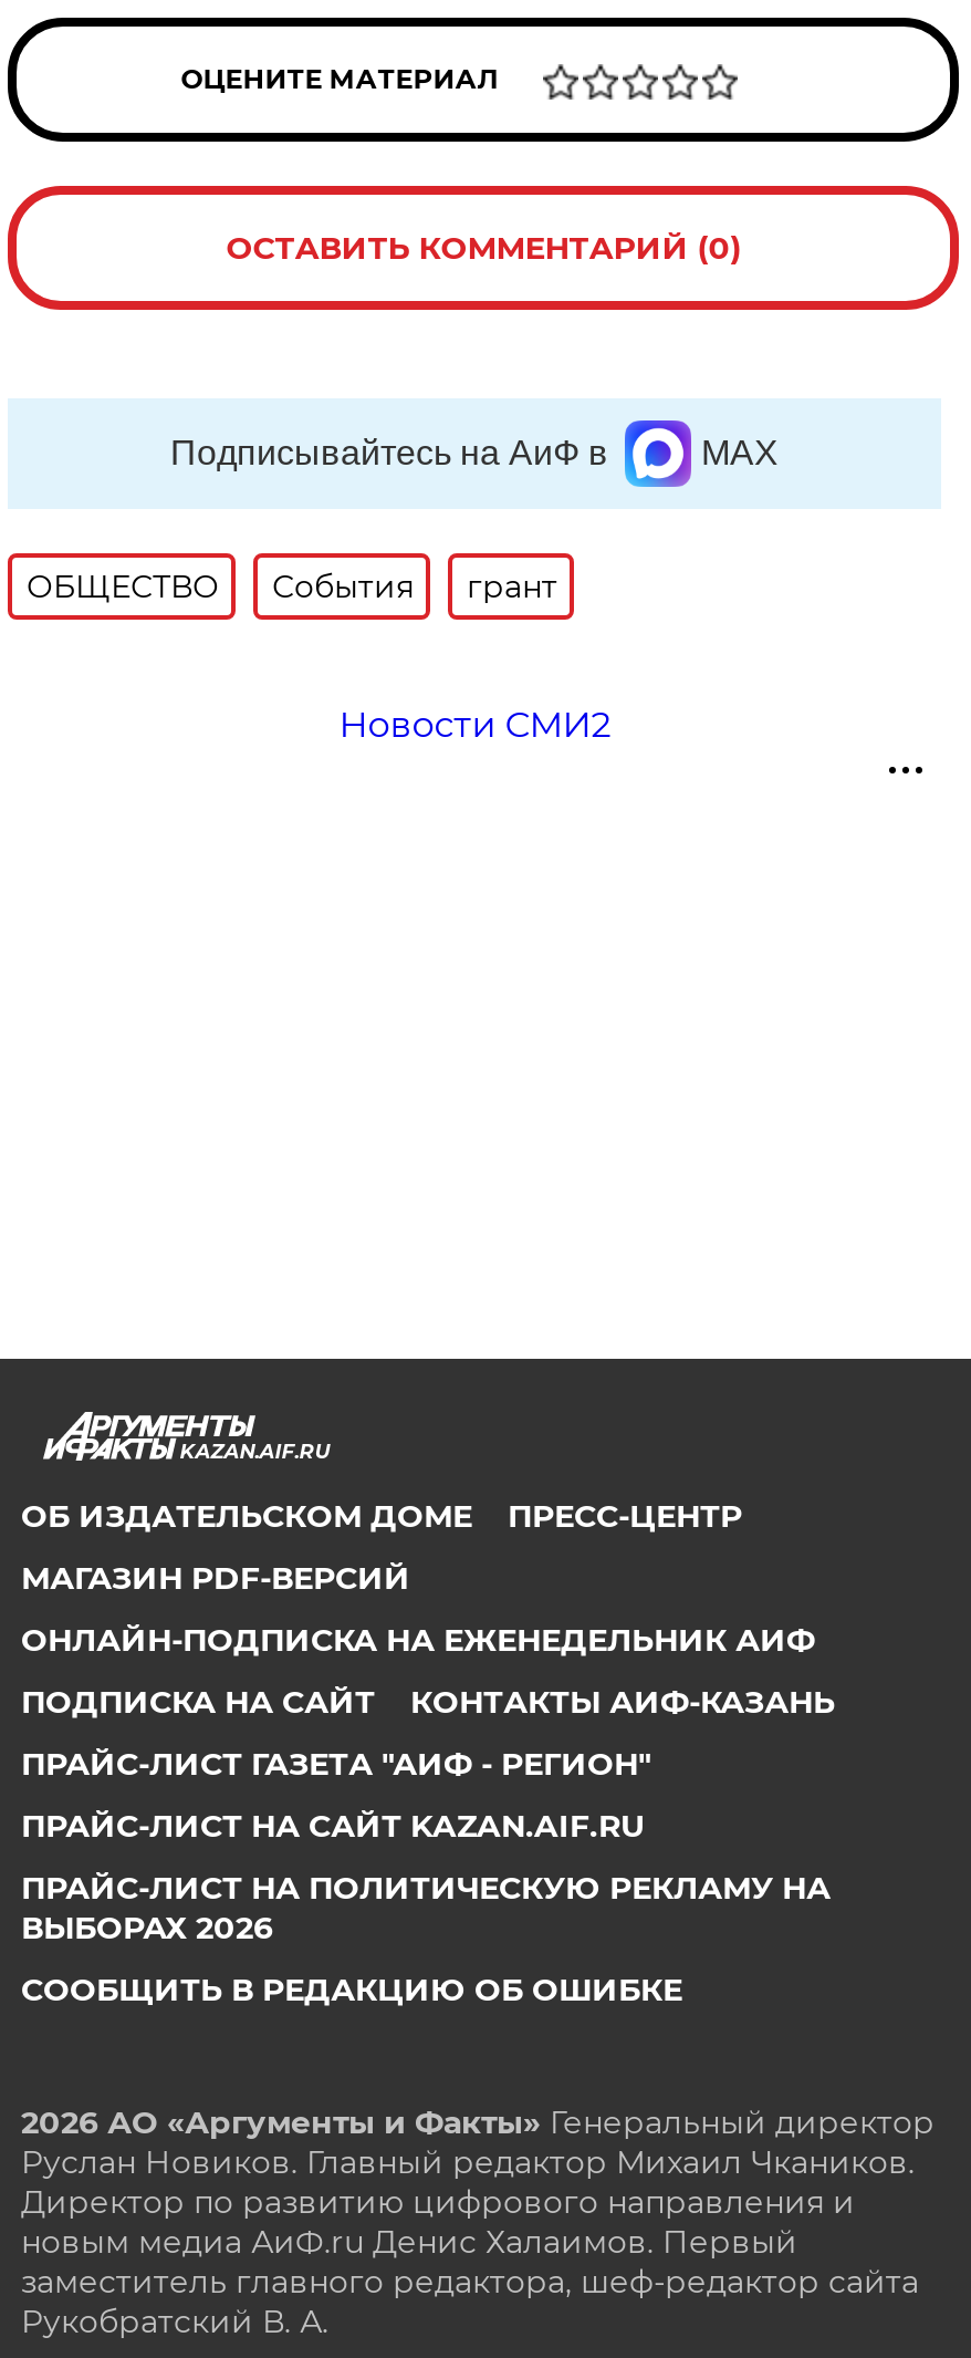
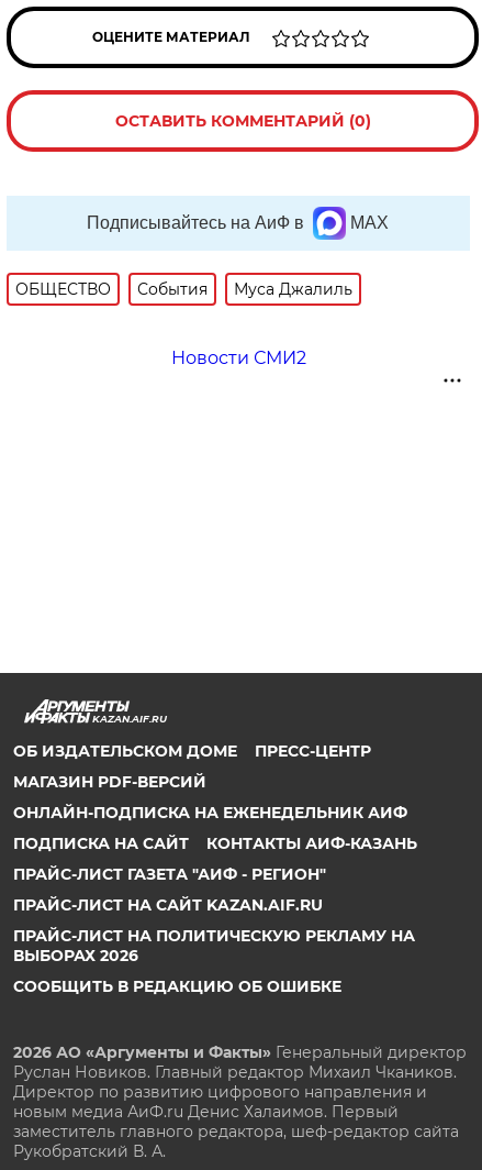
[466,567,557,607] грант -> [234,280,353,299] Муса Джалиль

